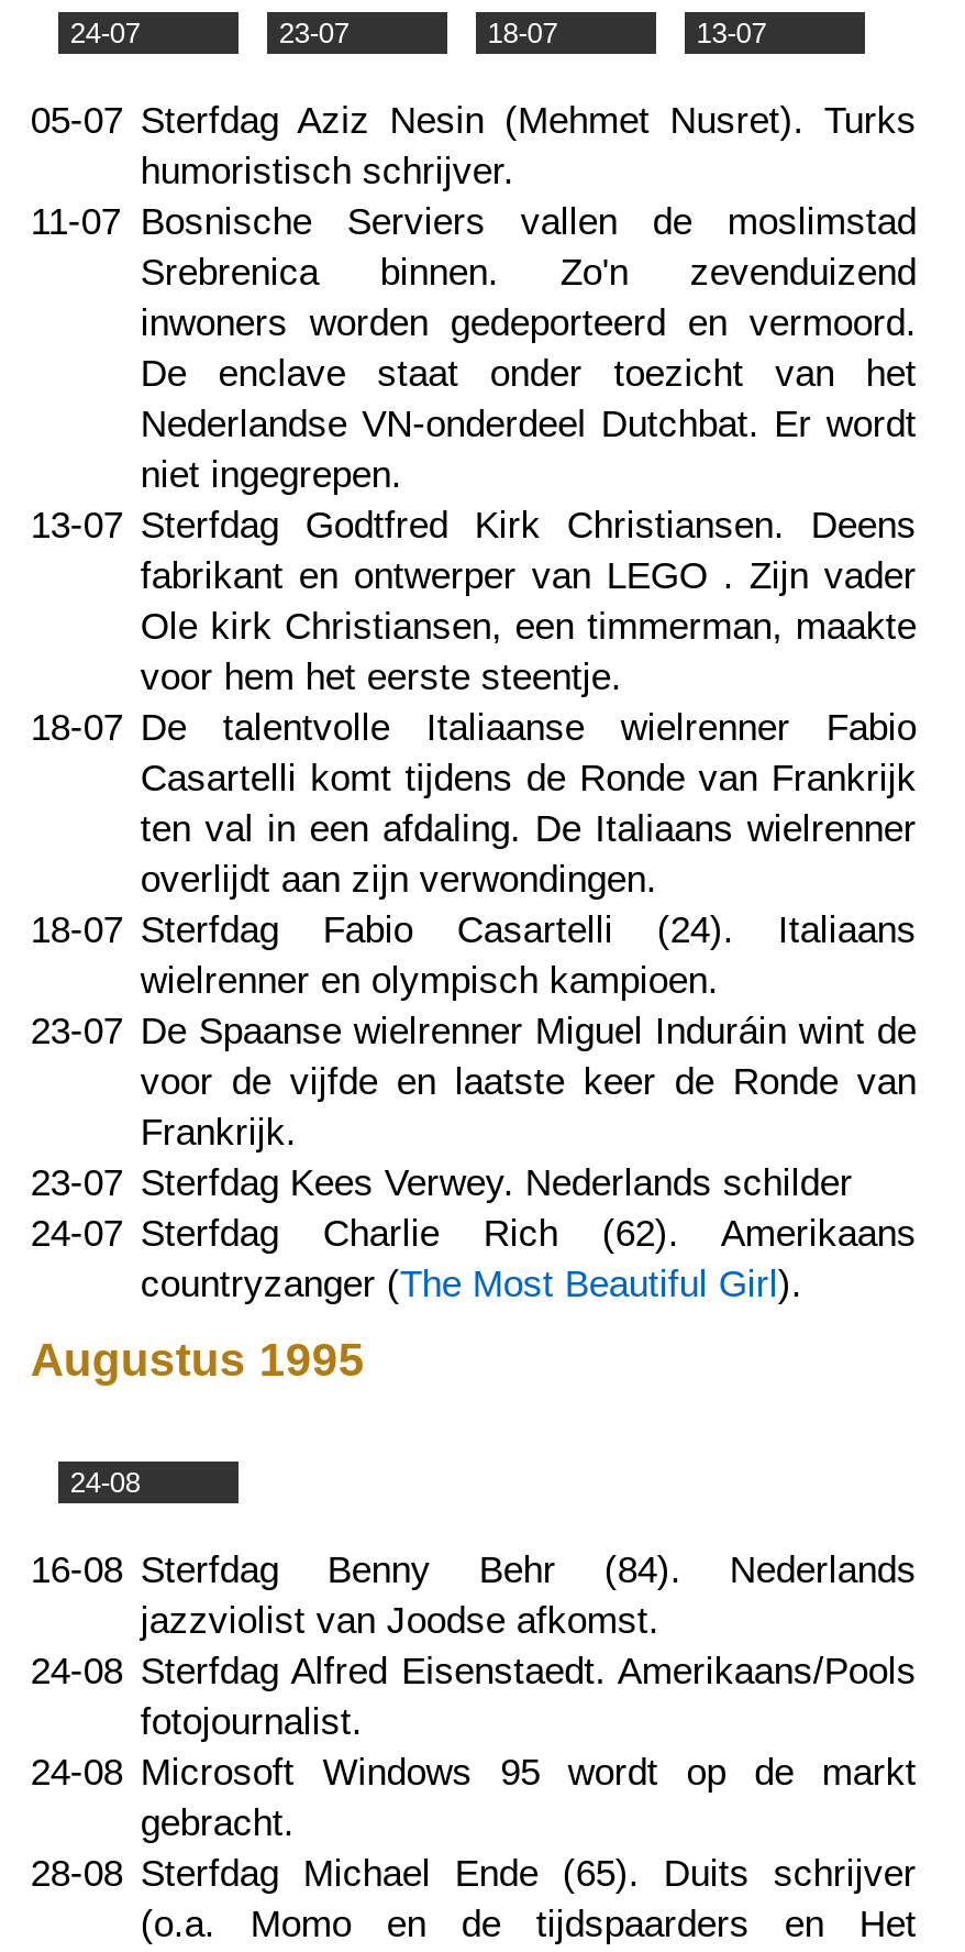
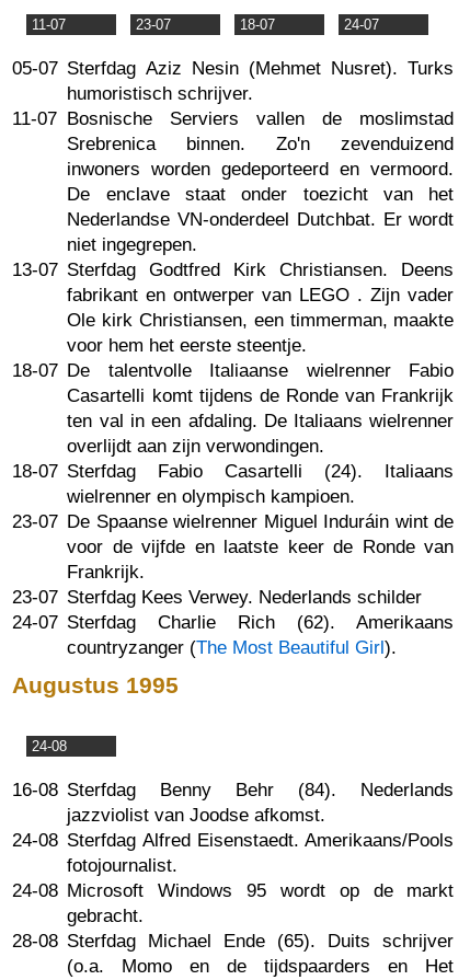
[70,18,140,51] 24-07 -> [32,17,66,33] 11-07
[696,18,767,51] 13-07 -> [344,17,379,33] 24-07

